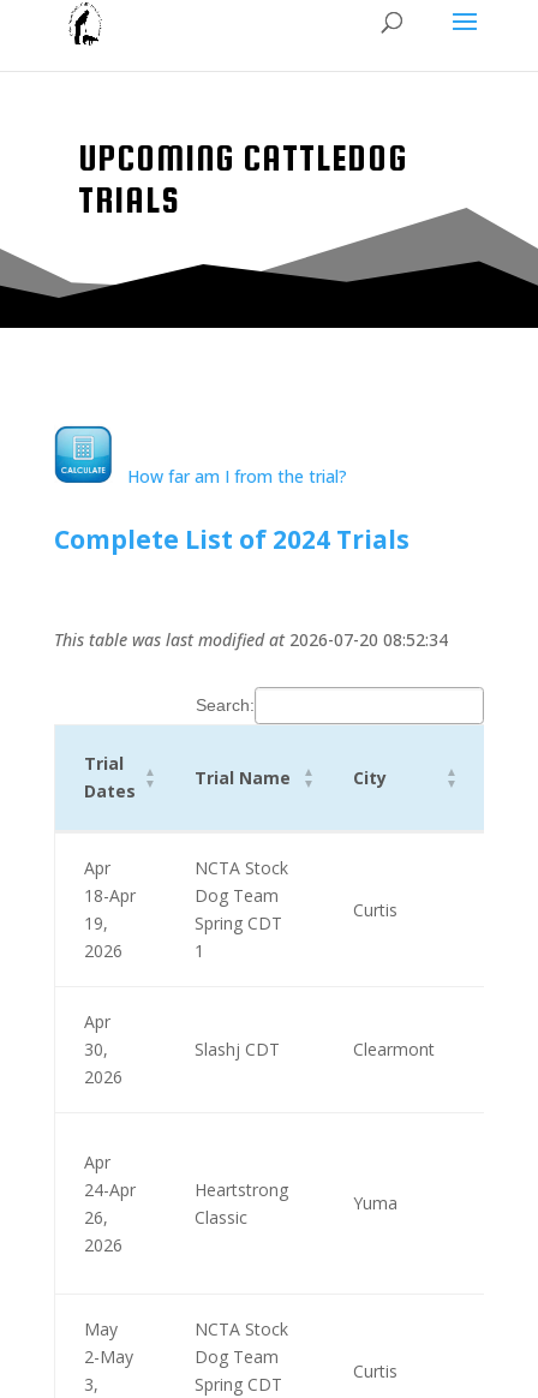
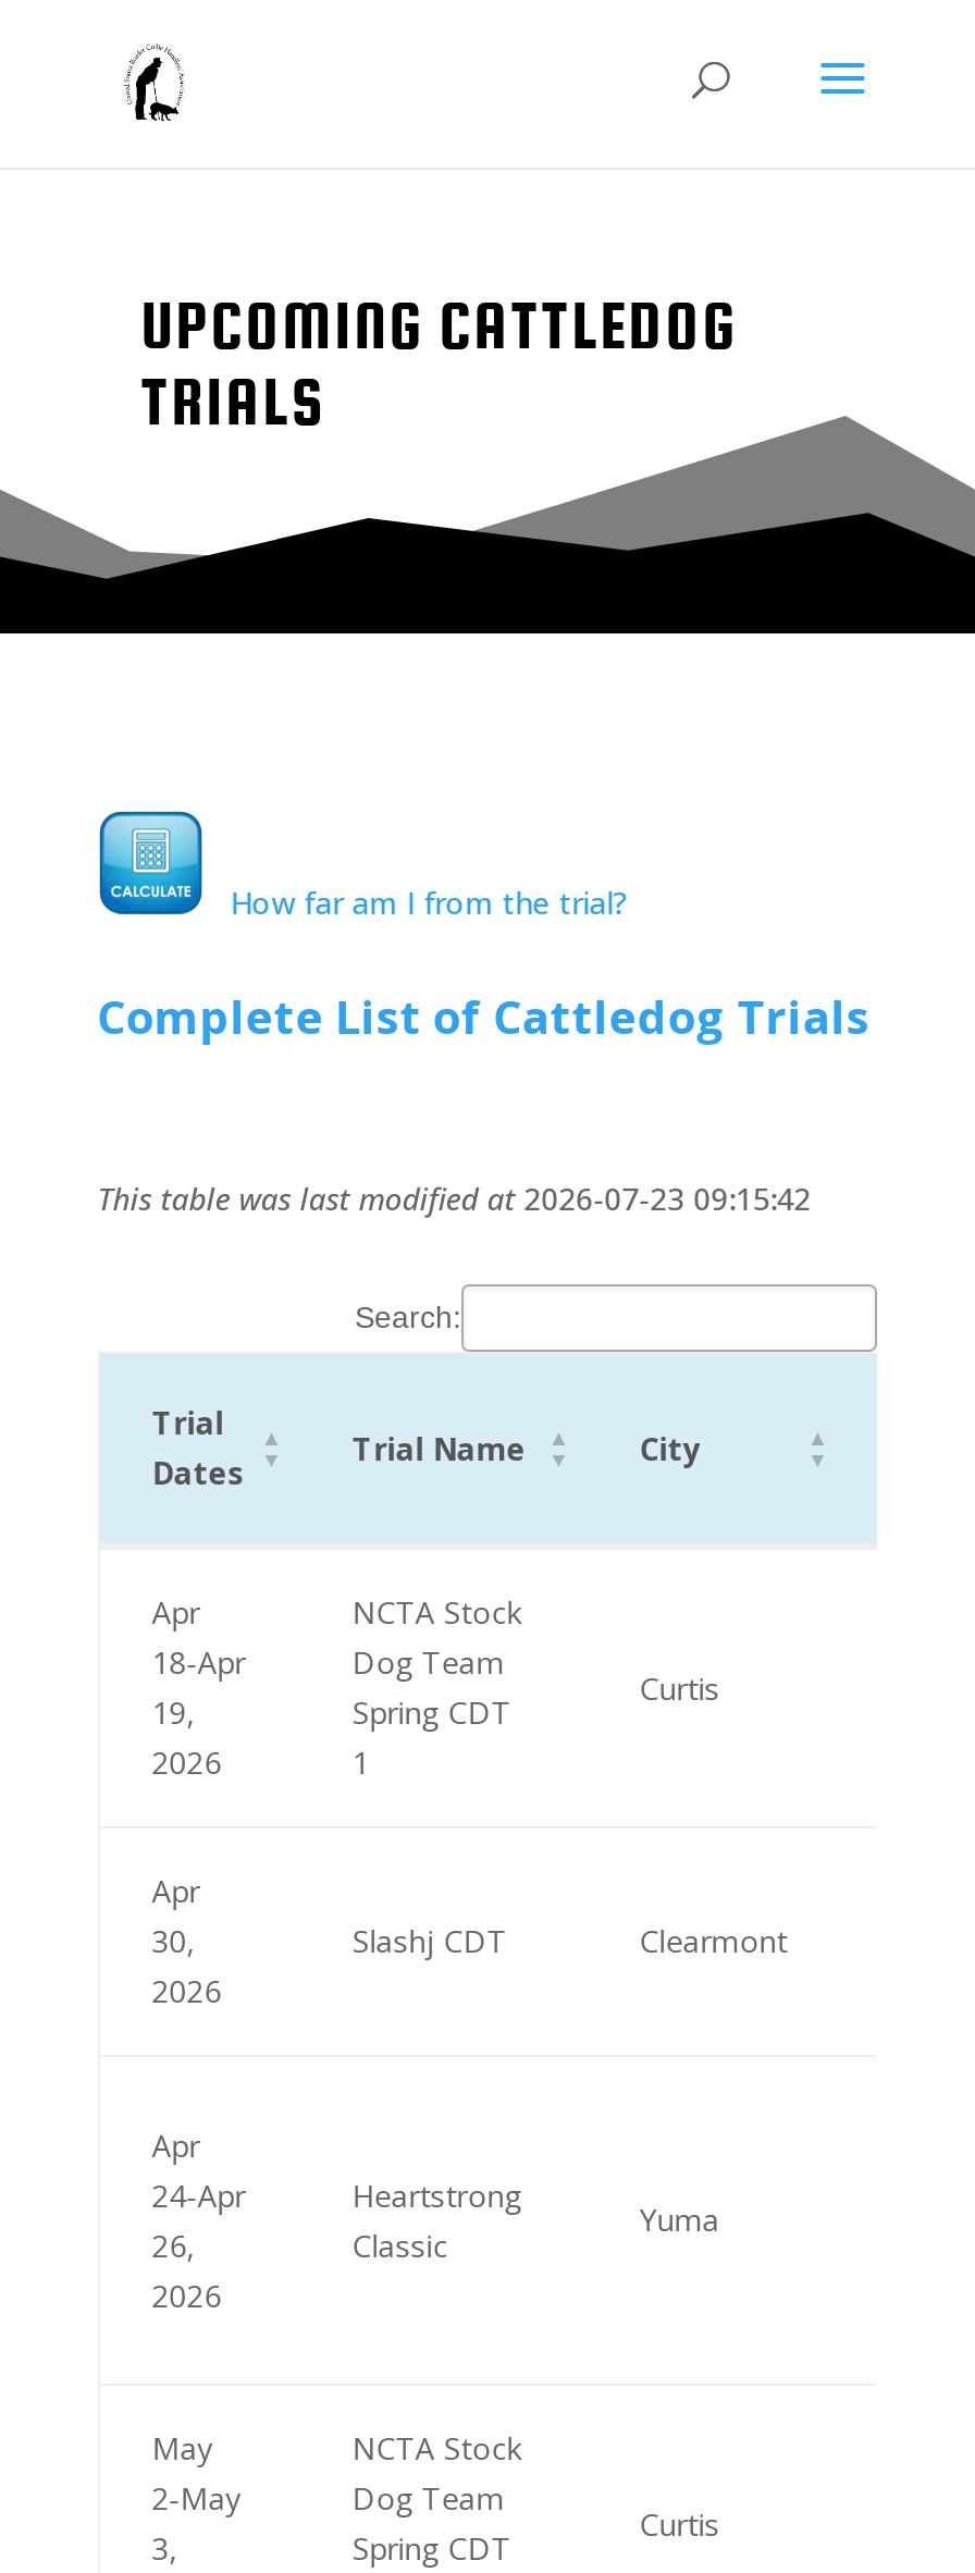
[54,522,409,556] Complete List of 2024 Trials -> [97,986,870,1047] Complete List of Cattledog Trials
[54,628,448,651] This table was last modified at 2026-07-20 08:52:34 -> [97,1177,811,1219] This table was last modified at 2026-07-23 09:15:42

